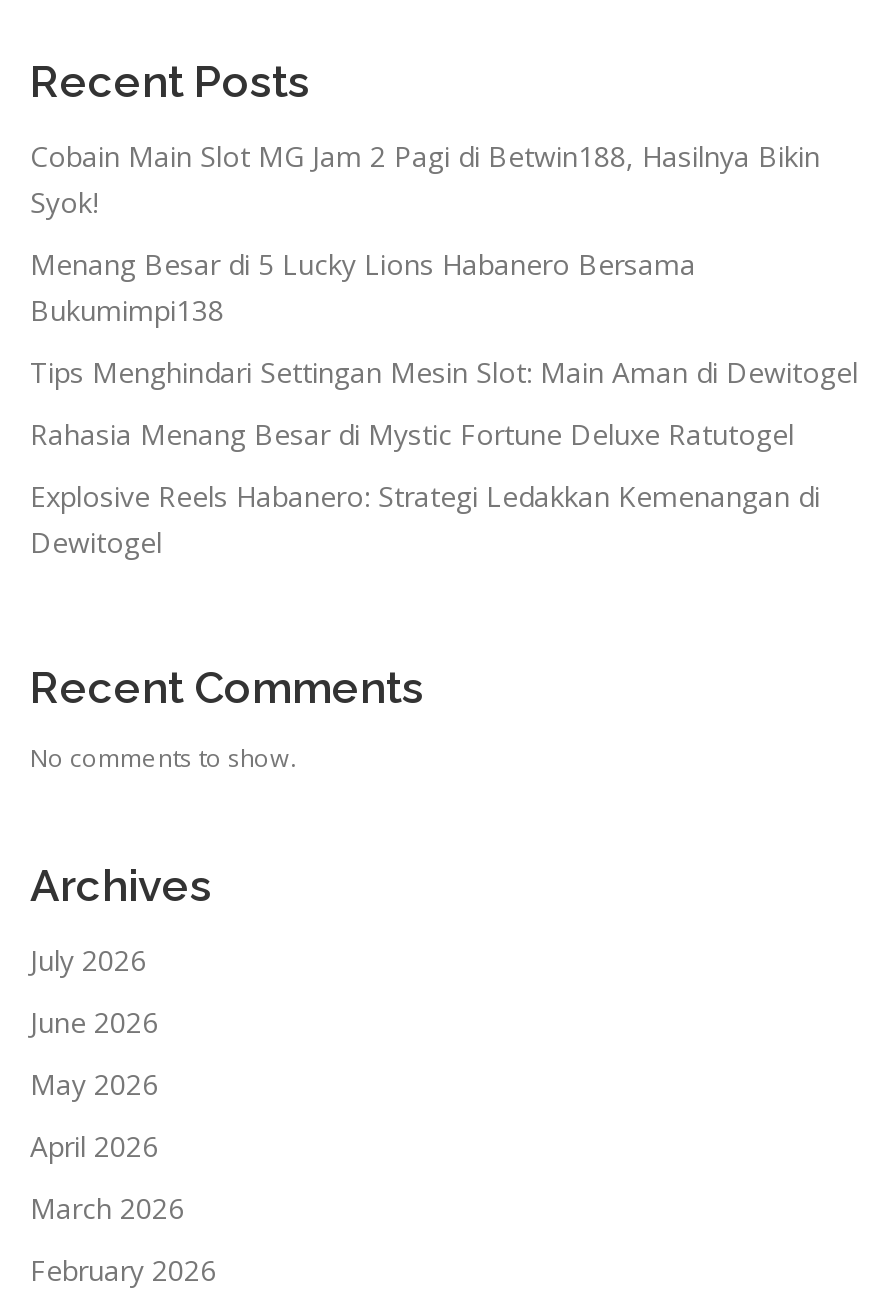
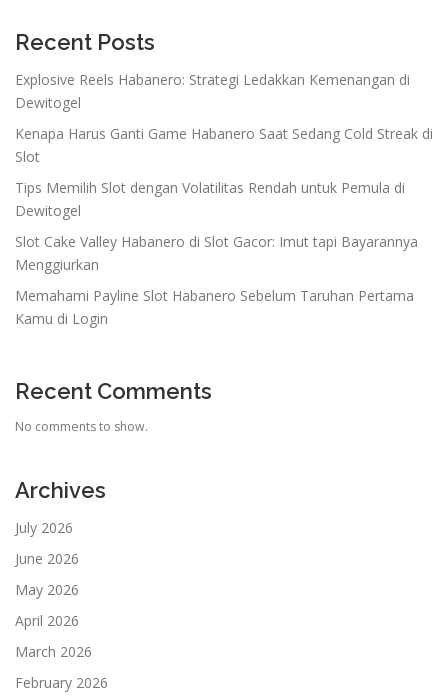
[30,137,858,453] Cobain Main Slot MG Jam 2 Pagi di Betwin188, Hasilnya Bikin | Syok! | Menang Besar di 5 Lucky Lions Habanero Bersama | Bukumimpi138 | Tips Menghindari Settingan Mesin Slot: Main Aman di Dewitogel | Rahasia Menang Besar di Mystic Fortune Deluxe Ratutogel -> none
moved [30,477,820,561] -> [15,70,410,112]: Explosive Reels Habanero: Strategi Ledakkan Kemenangan di | Dewitogel
none -> [15,124,433,328] Kenapa Harus Ganti Game Habanero Saat Sedang Cold Streak di | Slot | Tips Memilih Slot dengan Volatilitas Rendah untuk Pemula di | Dewitogel | Slot Cake Valley Habanero di Slot Gacor: Imut tapi Bayarannya | Menggiurkan | Memahami Payline Slot Habanero Sebelum Taruhan Pertama | Kamu di Login

